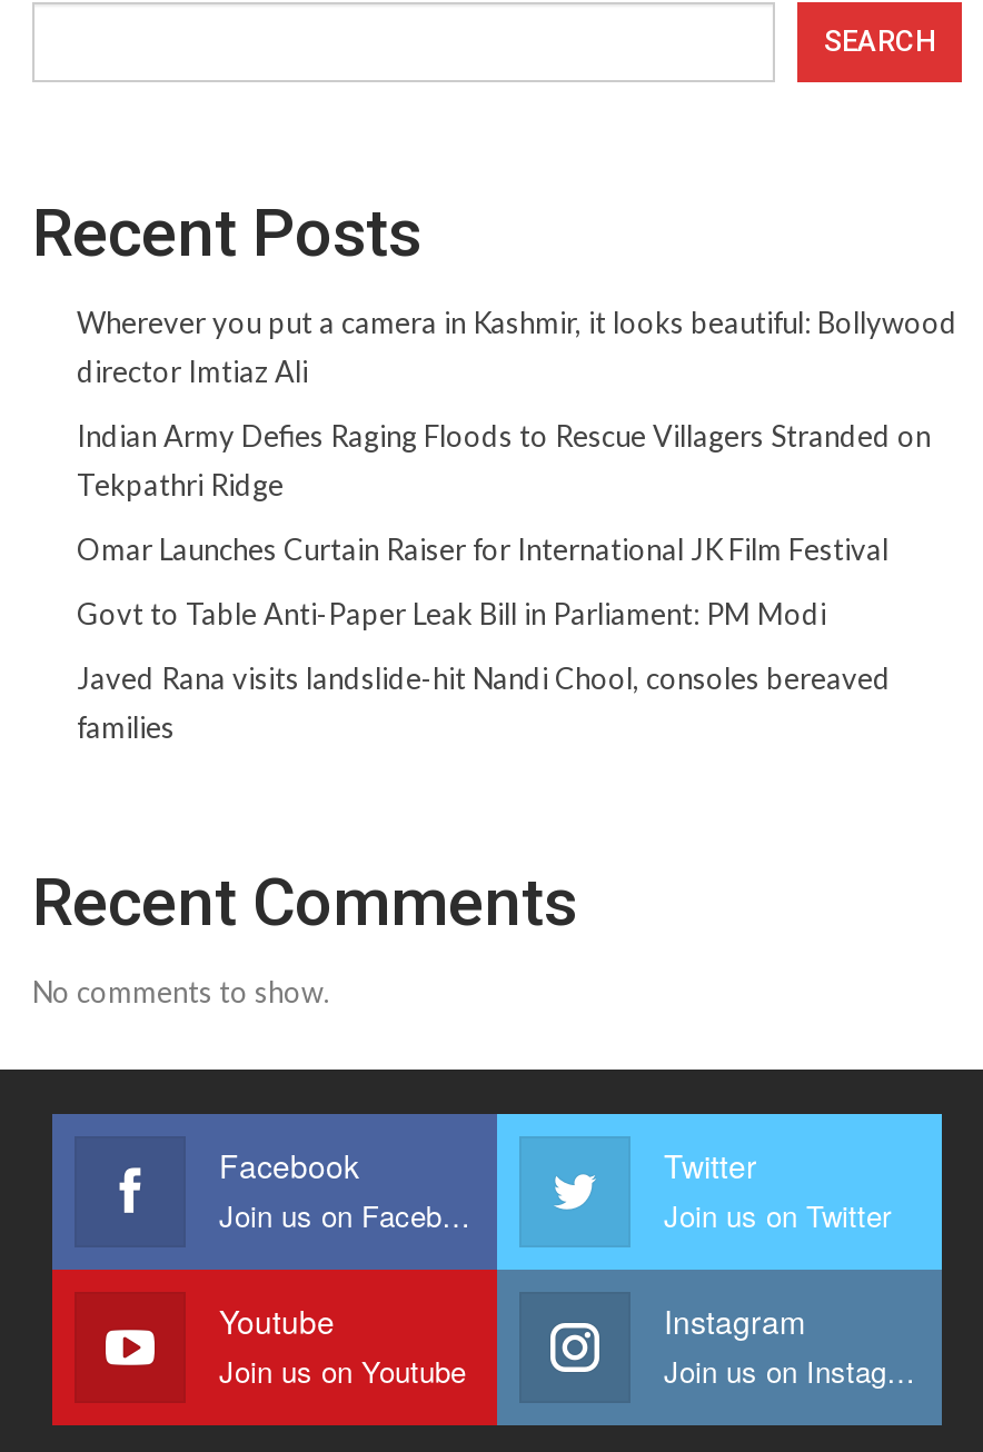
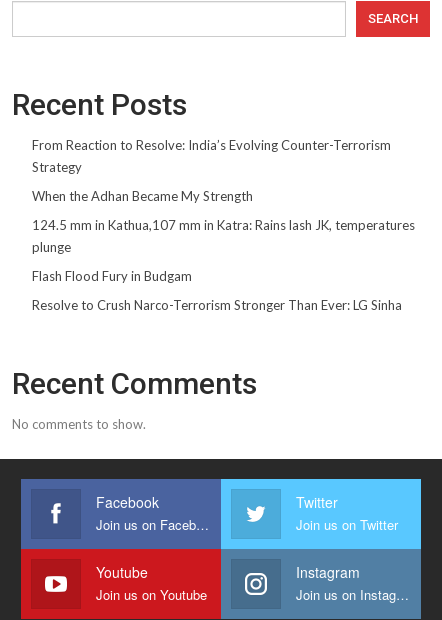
[77,304,957,388] Wherever you put a camera in Kashmir, it looks beautiful: Bollywood | director Imtiaz Ali -> [32,137,391,175] From Reaction to Resolve: India’s Evolving Counter-Terrorism | Strategy
[77,417,931,502] Indian Army Defies Raging Floods to Rescue Villagers Stranded on | Tekpathri Ridge -> [32,188,253,204] When the Adhan Became My Strength
[77,531,888,566] Omar Launches Curtain Raiser for International JK Film Festival -> [32,217,415,255] 124.5 mm in Kathua,107 mm in Katra: Rains lash JK, temperatures | plunge
[77,595,826,631] Govt to Table Anti-Paper Leak Bill in Parliament: PM Modi -> [32,268,192,284] Flash Flood Fury in Budgam
[77,660,891,744] Javed Rana visits landslide-hit Nandi Chool, consoles bereaved | families -> [32,297,402,313] Resolve to Crush Narco-Terrorism Stronger Than Ever: LG Sinha

